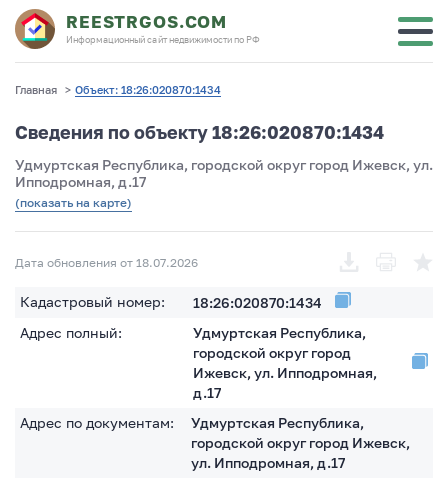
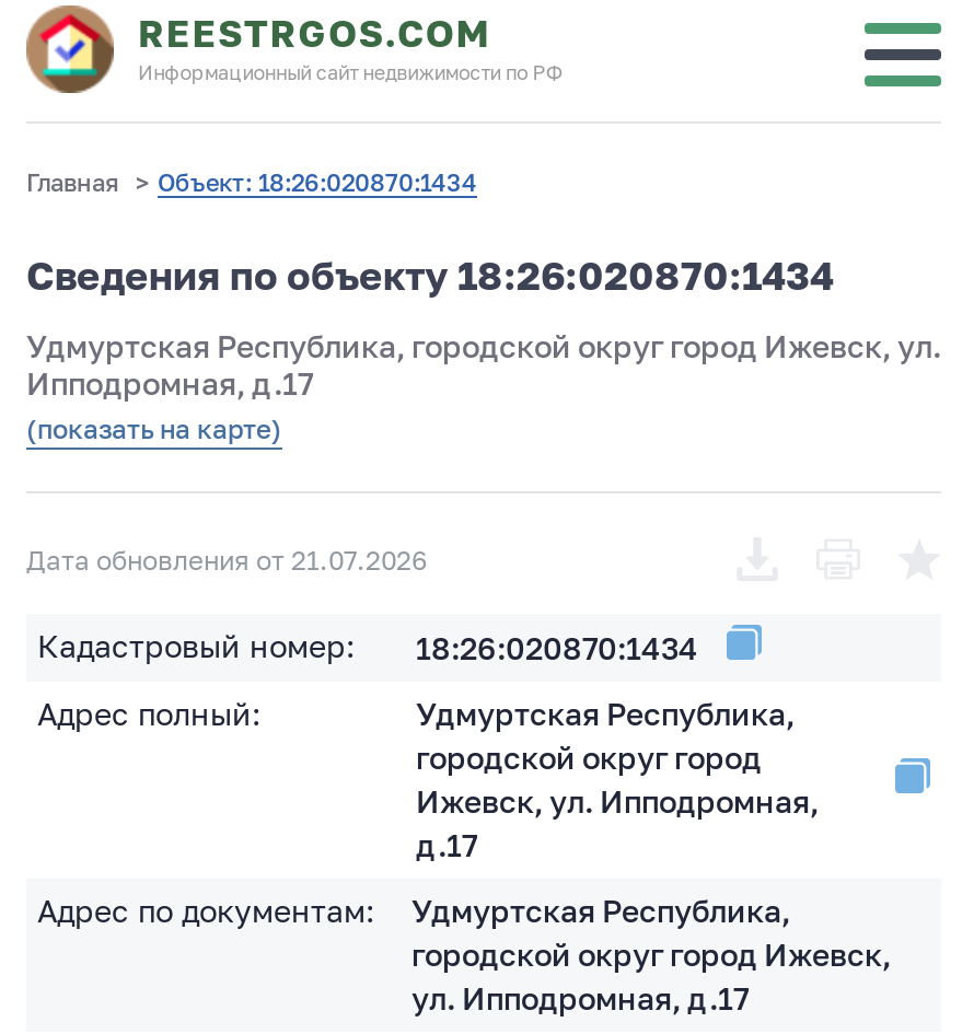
[15,254,198,269] Дата обновления от 18.07.2026 -> [26,543,427,576] Дата обновления от 21.07.2026

